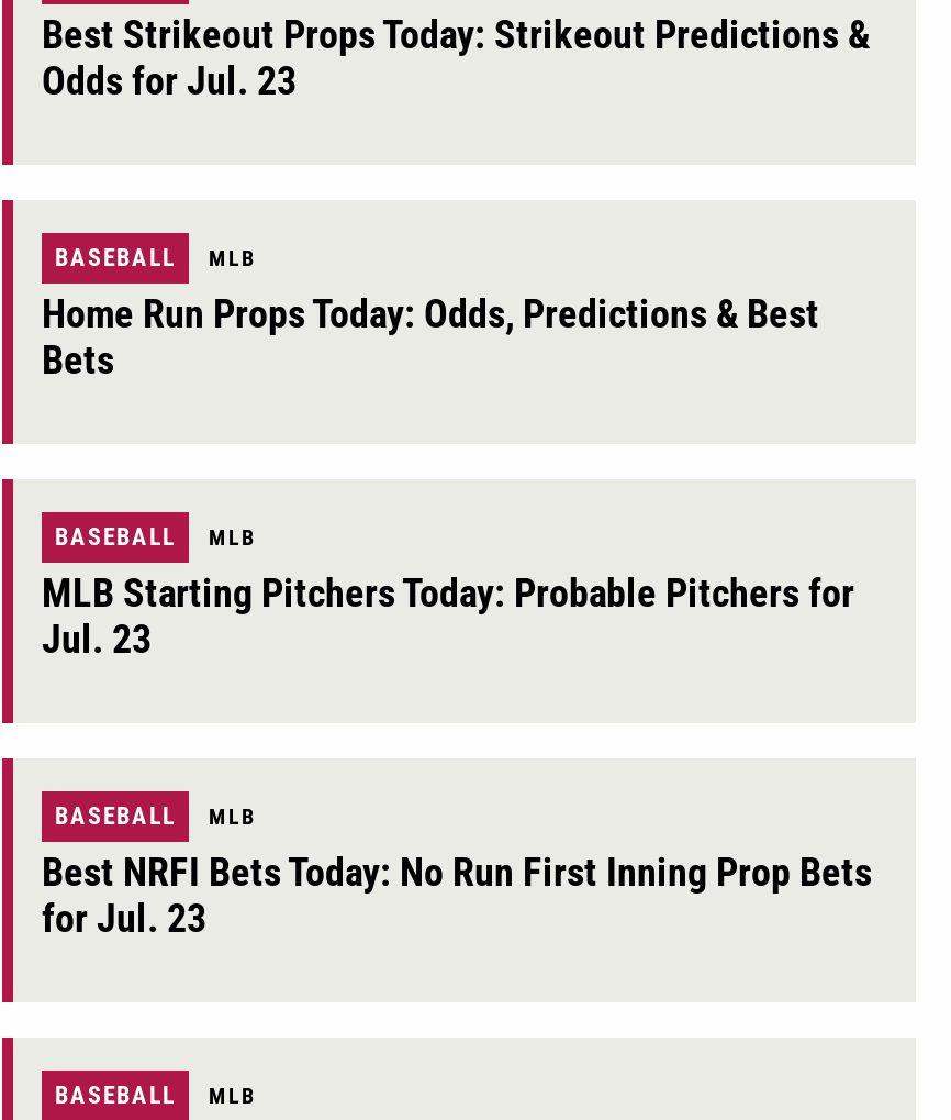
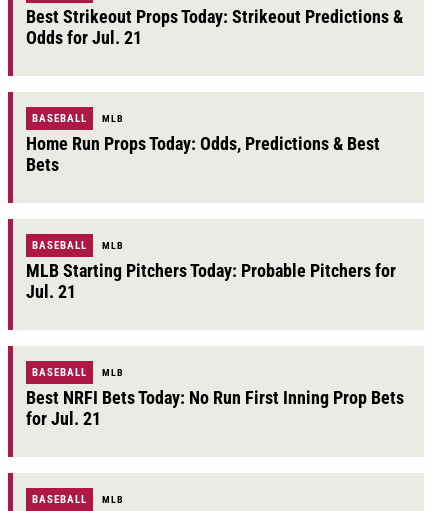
[42,57,297,103] Odds for Jul. 23 -> [26,27,142,48] Odds for Jul. 21
[42,616,152,662] Jul. 23 -> [26,281,76,302] Jul. 21
[42,895,206,941] for Jul. 23 -> [26,408,101,429] for Jul. 21

